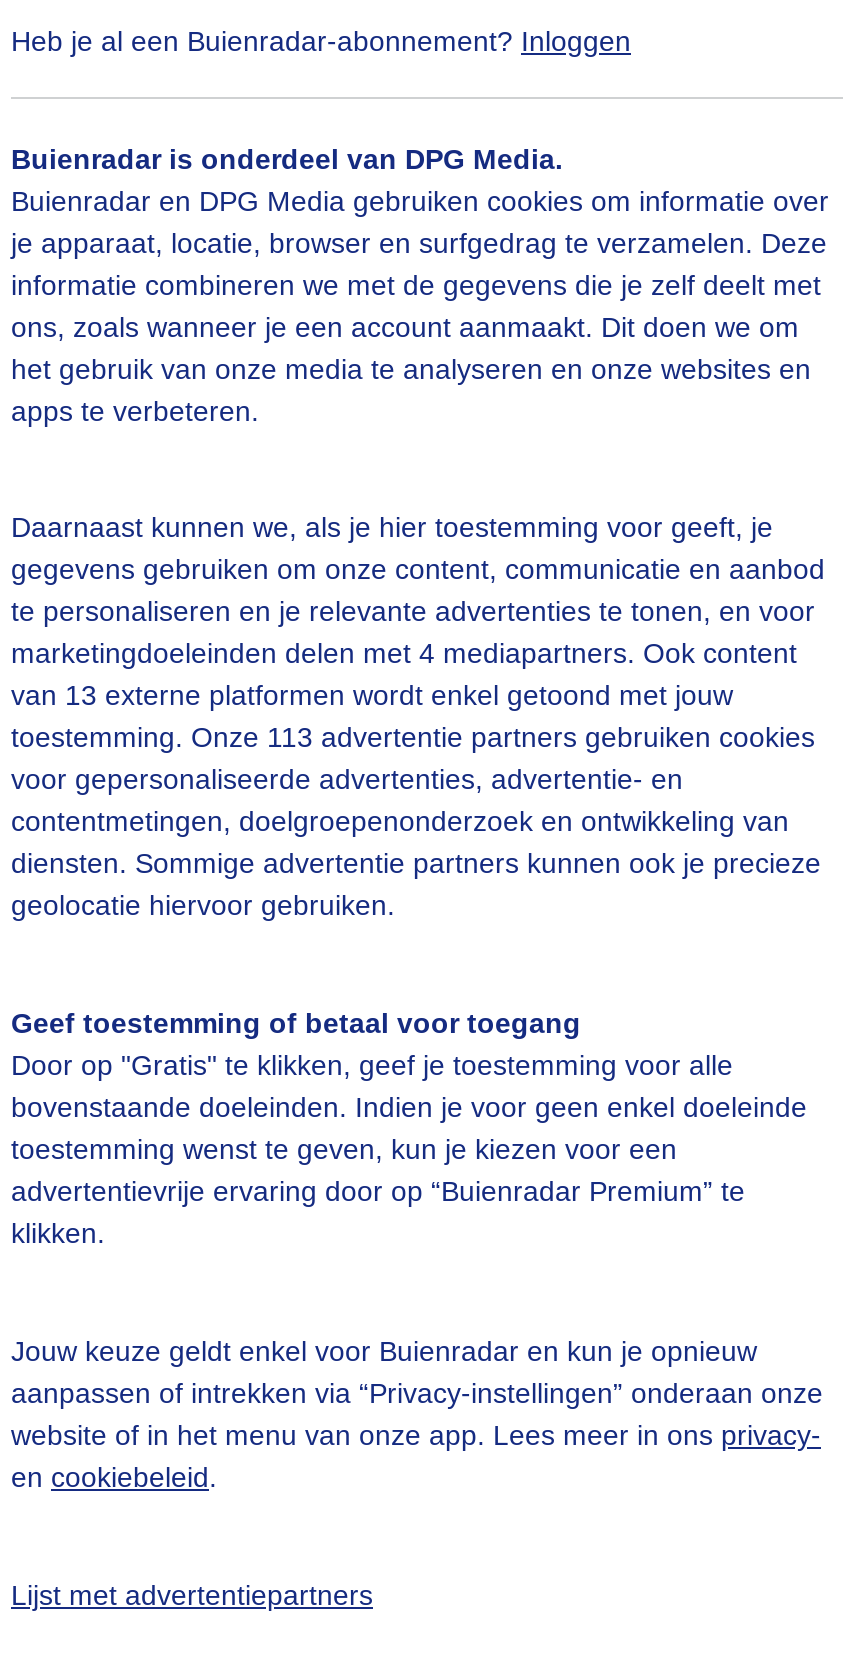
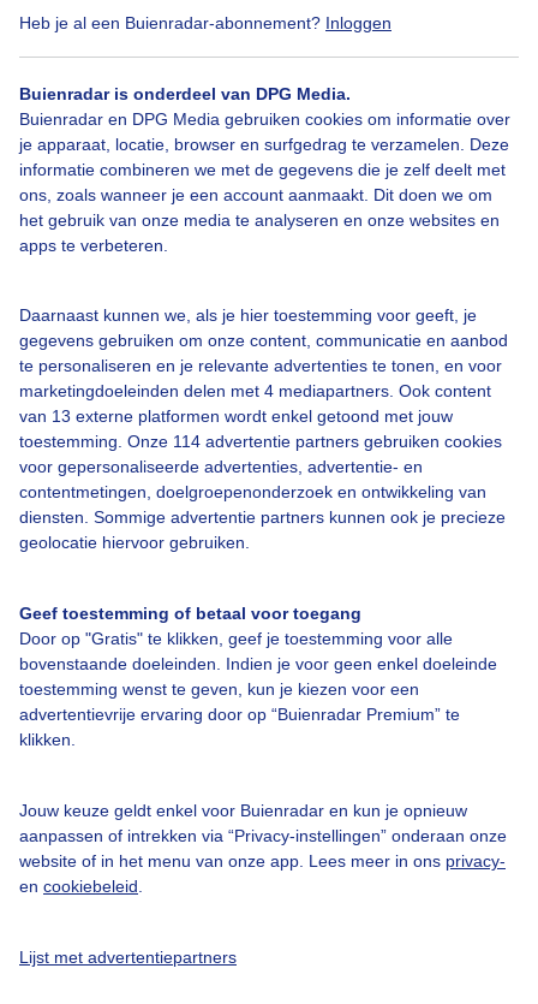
[11,722,815,754] toestemming. Onze 113 advertentie partners gebruiken cookies -> [19,432,502,451] toestemming. Onze 114 advertentie partners gebruiken cookies

